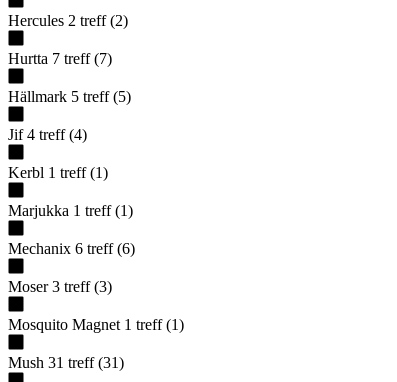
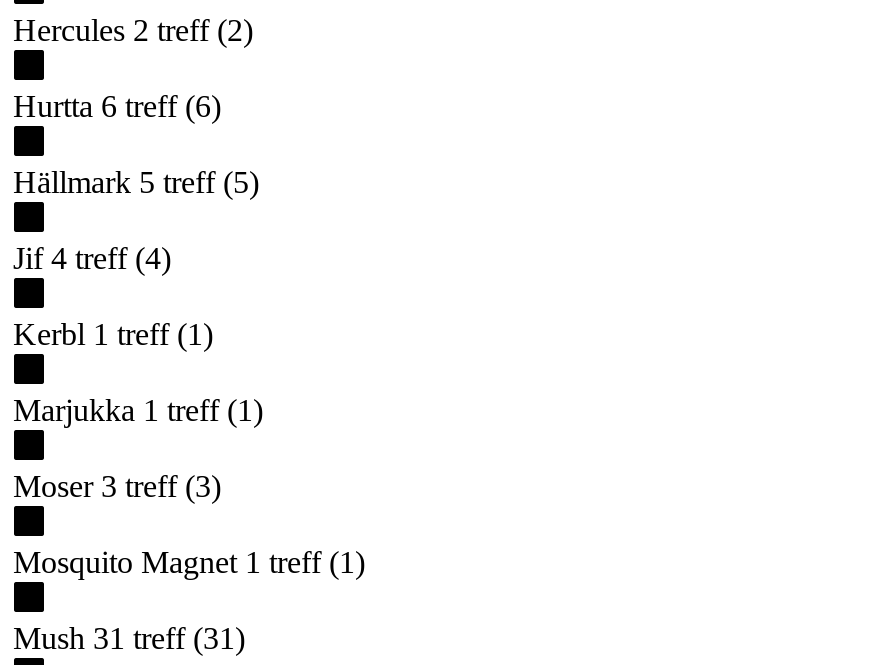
[8,50,112,67] Hurtta 7 treff (7) -> [13,88,221,122] Hurtta 6 treff (6)
[8,240,135,257] Mechanix 6 treff (6) -> none

